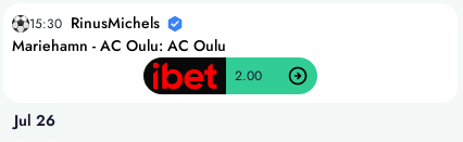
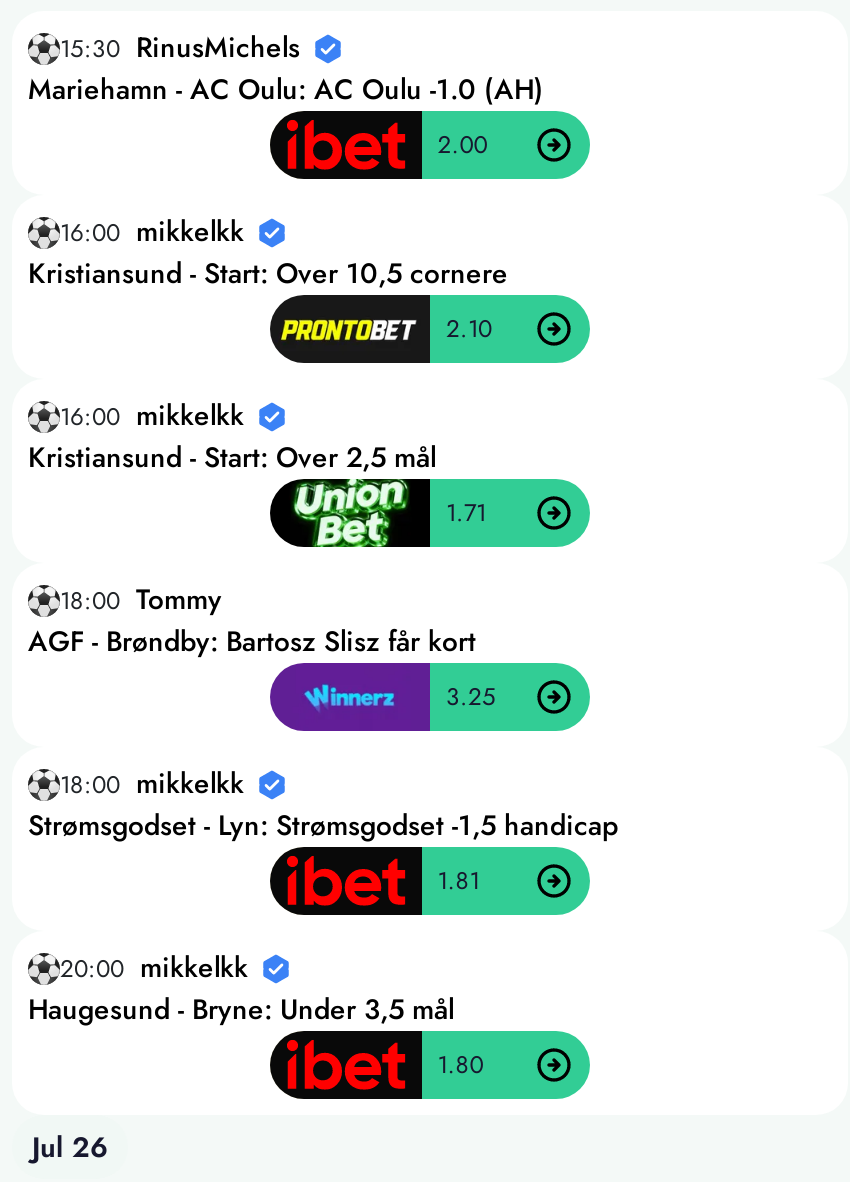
[12,35,226,56] Mariehamn - AC Oulu: AC Oulu -> [28,69,544,109] Mariehamn - AC Oulu: AC Oulu -1.0 (AH)
none -> [28,211,618,1083] 16:00 mikkelkk | Kristiansund - Start: Over 10,5 cornere | 2.10 | 16:00 mikkelkk | Kristiansund - Start: Over 2,5 mål | 1.71 | 18:00 Tommy | AGF - Brøndby: Bartosz Slisz får kort | 3.25 | 18:00 mikkelkk | Strømsgodset - Lyn: Strømsgodset -1,5 handicap | 1.81 | 20:00 mikkelkk | Haugesund - Bryne: Under 3,5 mål | 1.80

